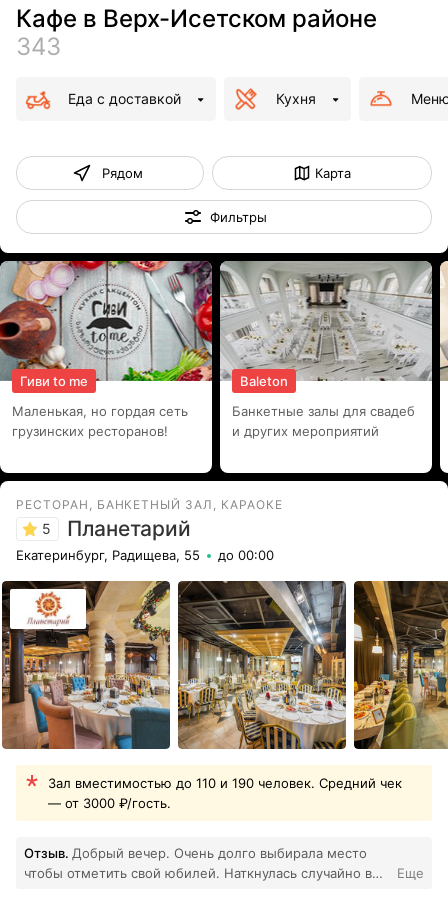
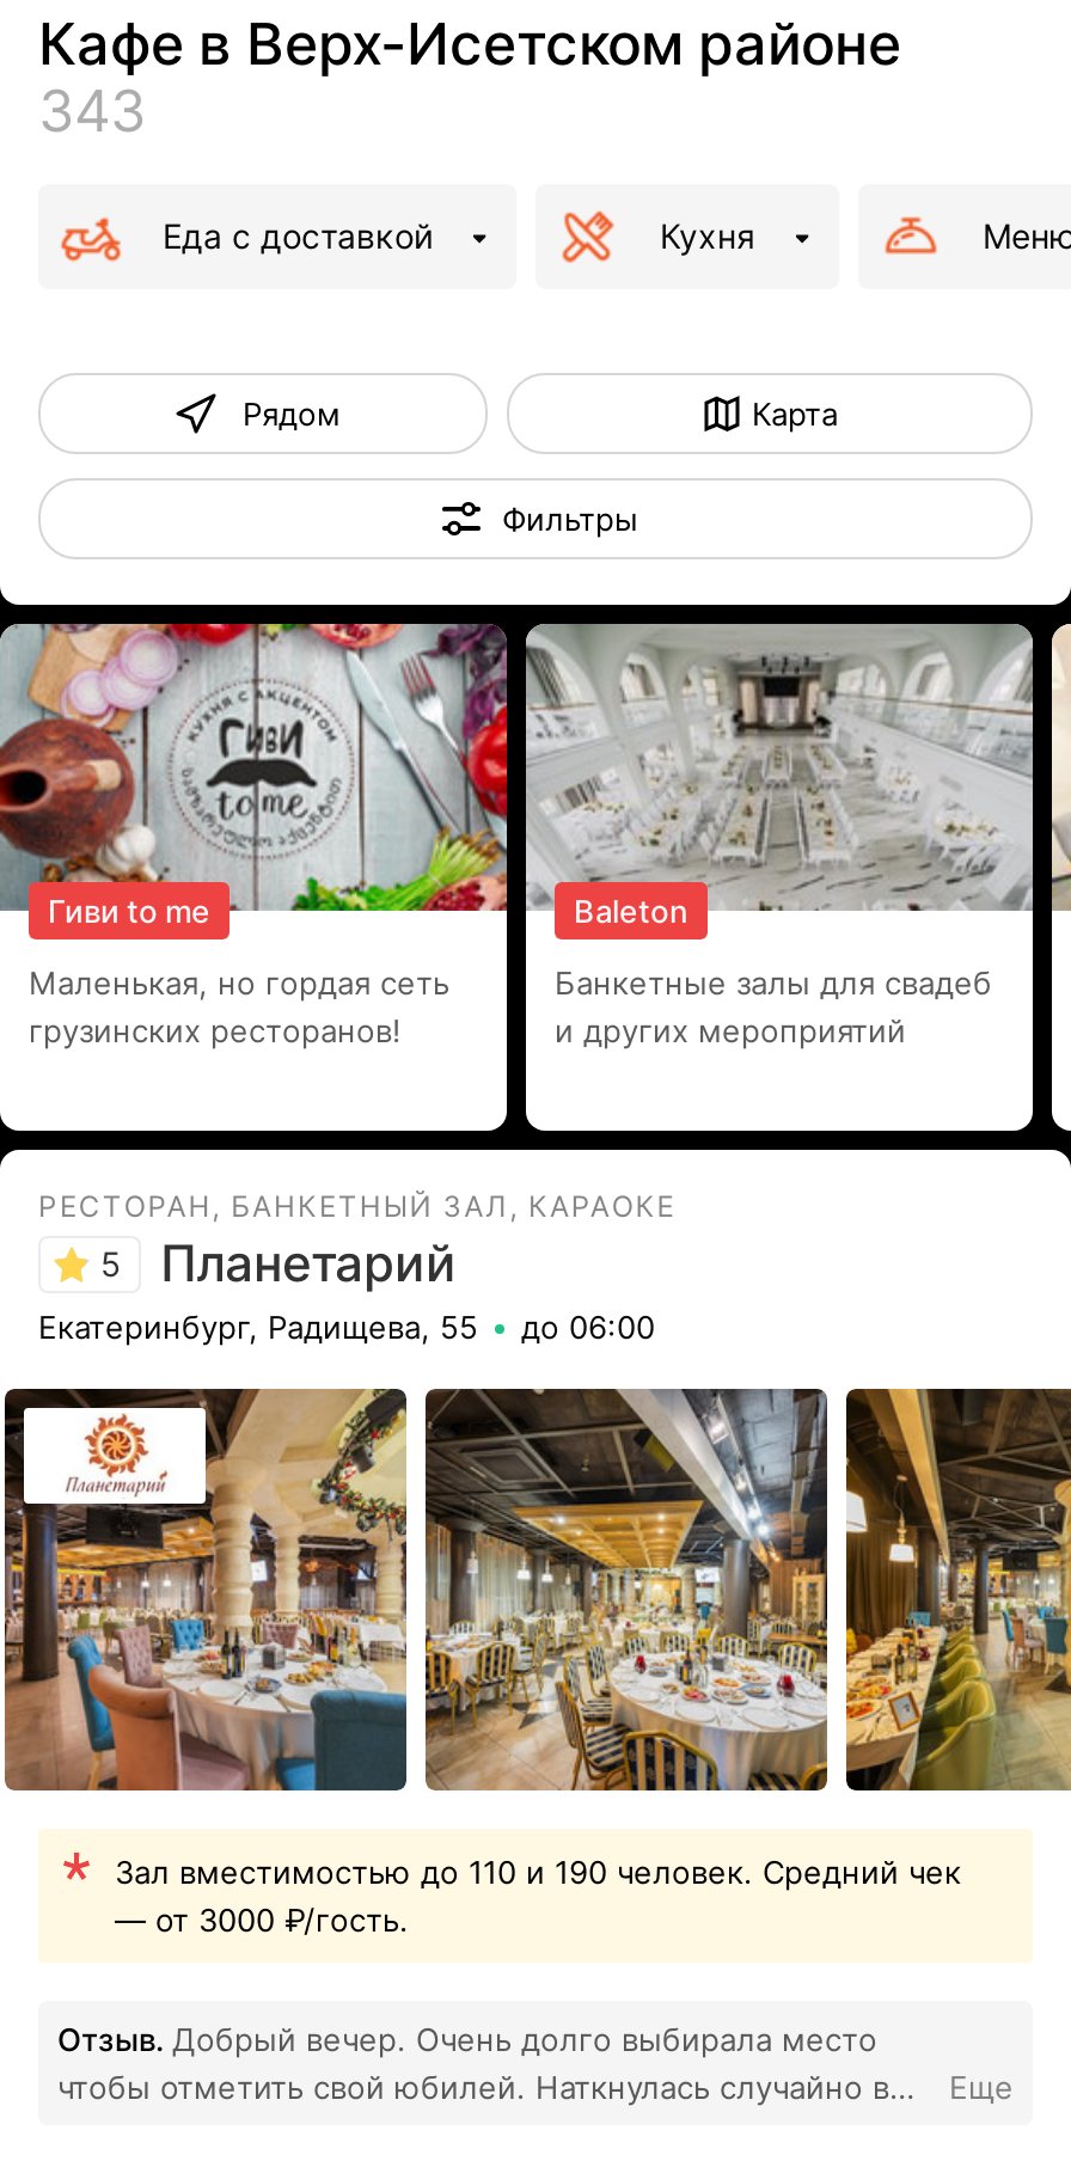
[16,547,274,563] Екатеринбург, Радищева, 55 до 00:00 -> [38,1308,655,1346] Екатеринбург, Радищева, 55 до 06:00

